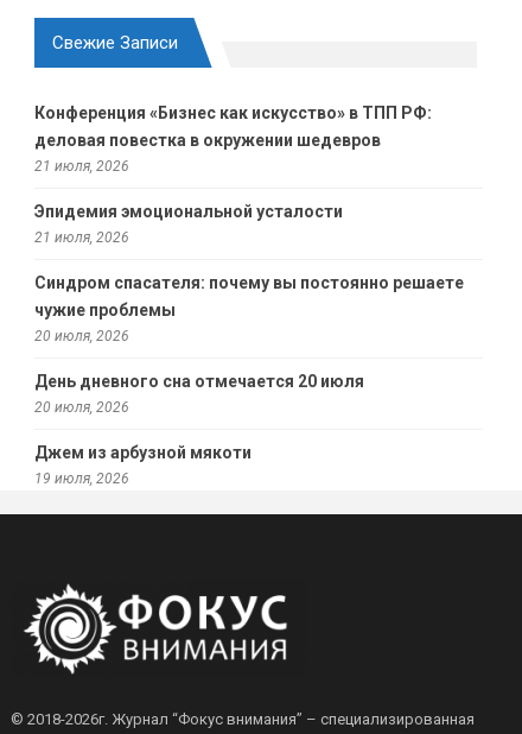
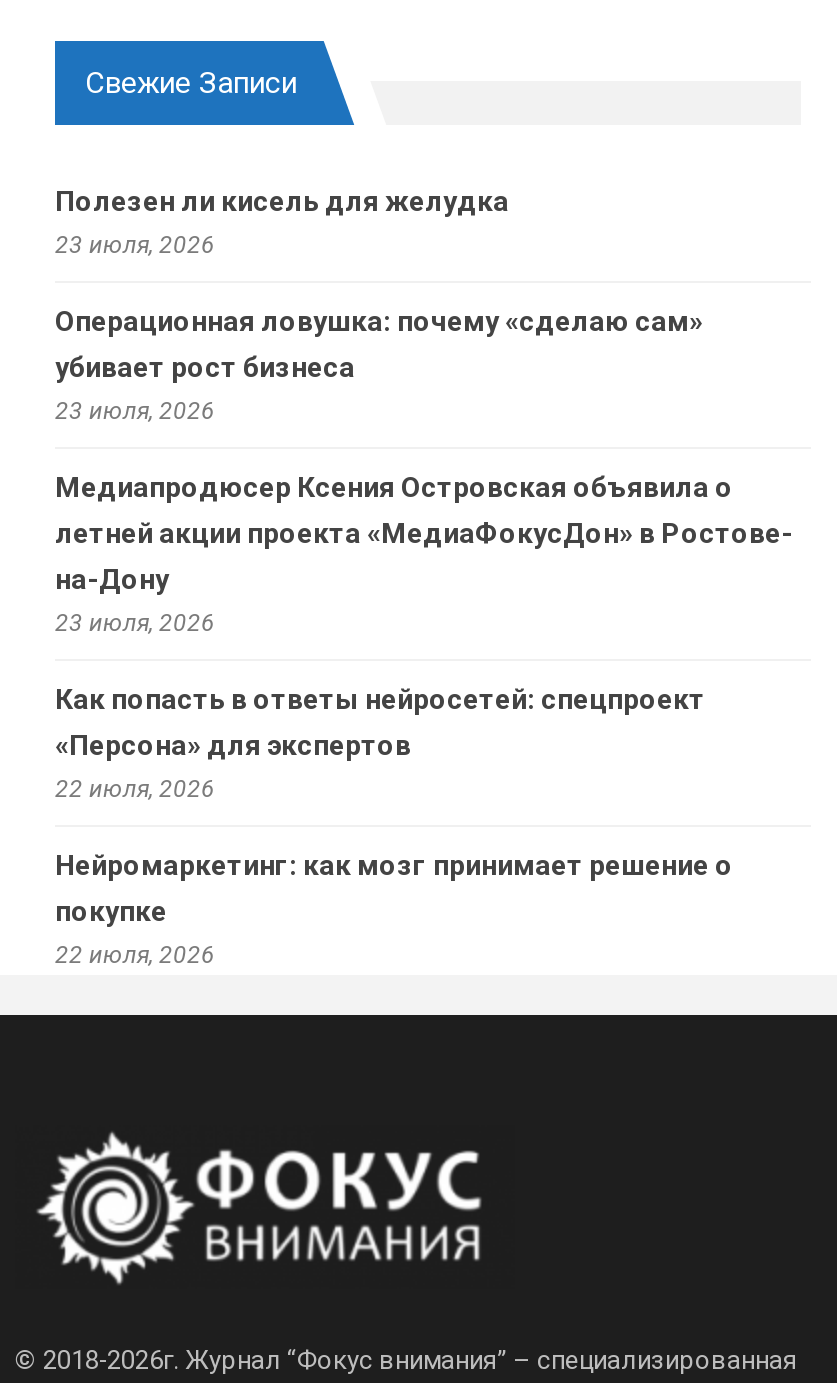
[34,103,432,174] Конференция «Бизнес как искусство» в ТПП РФ: | деловая повестка в окружении шедевров | 21 июля, 2026 -> [55,184,509,258] Полезен ли кисель для желудка | 23 июля, 2026
[34,202,343,245] Эпидемия эмоциональной усталости | 21 июля, 2026 -> [55,304,703,424] Операционная ловушка: почему «сделаю сам» | убивает рост бизнеса | 23 июля, 2026
[34,273,464,344] Синдром спасателя: почему вы постоянно решаете | чужие проблемы | 20 июля, 2026 -> [55,470,793,636] Медиапродюсер Ксения Островская объявила о | летней акции проекта «МедиаФокусДон» в Ростове- | на-Дону | 23 июля, 2026
[34,371,364,415] День дневного сна отмечается 20 июля | 20 июля, 2026 -> [55,682,705,802] Как попасть в ответы нейросетей: спецпроект | «Персона» для экспертов | 22 июля, 2026
[34,443,252,487] Джем из арбузной мякоти | 19 июля, 2026 -> [55,848,733,968] Нейромаркетинг: как мозг принимает решение о | покупке | 22 июля, 2026

